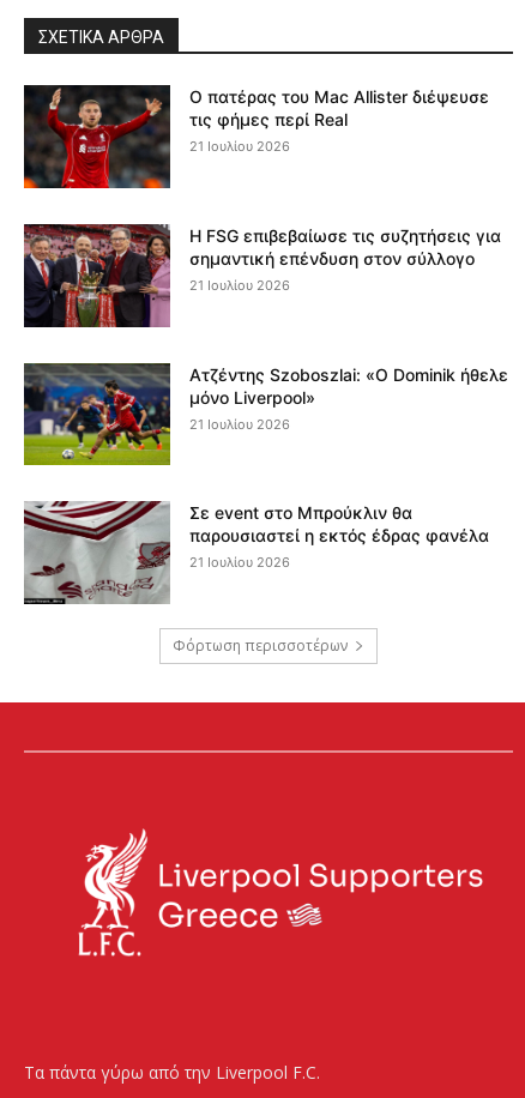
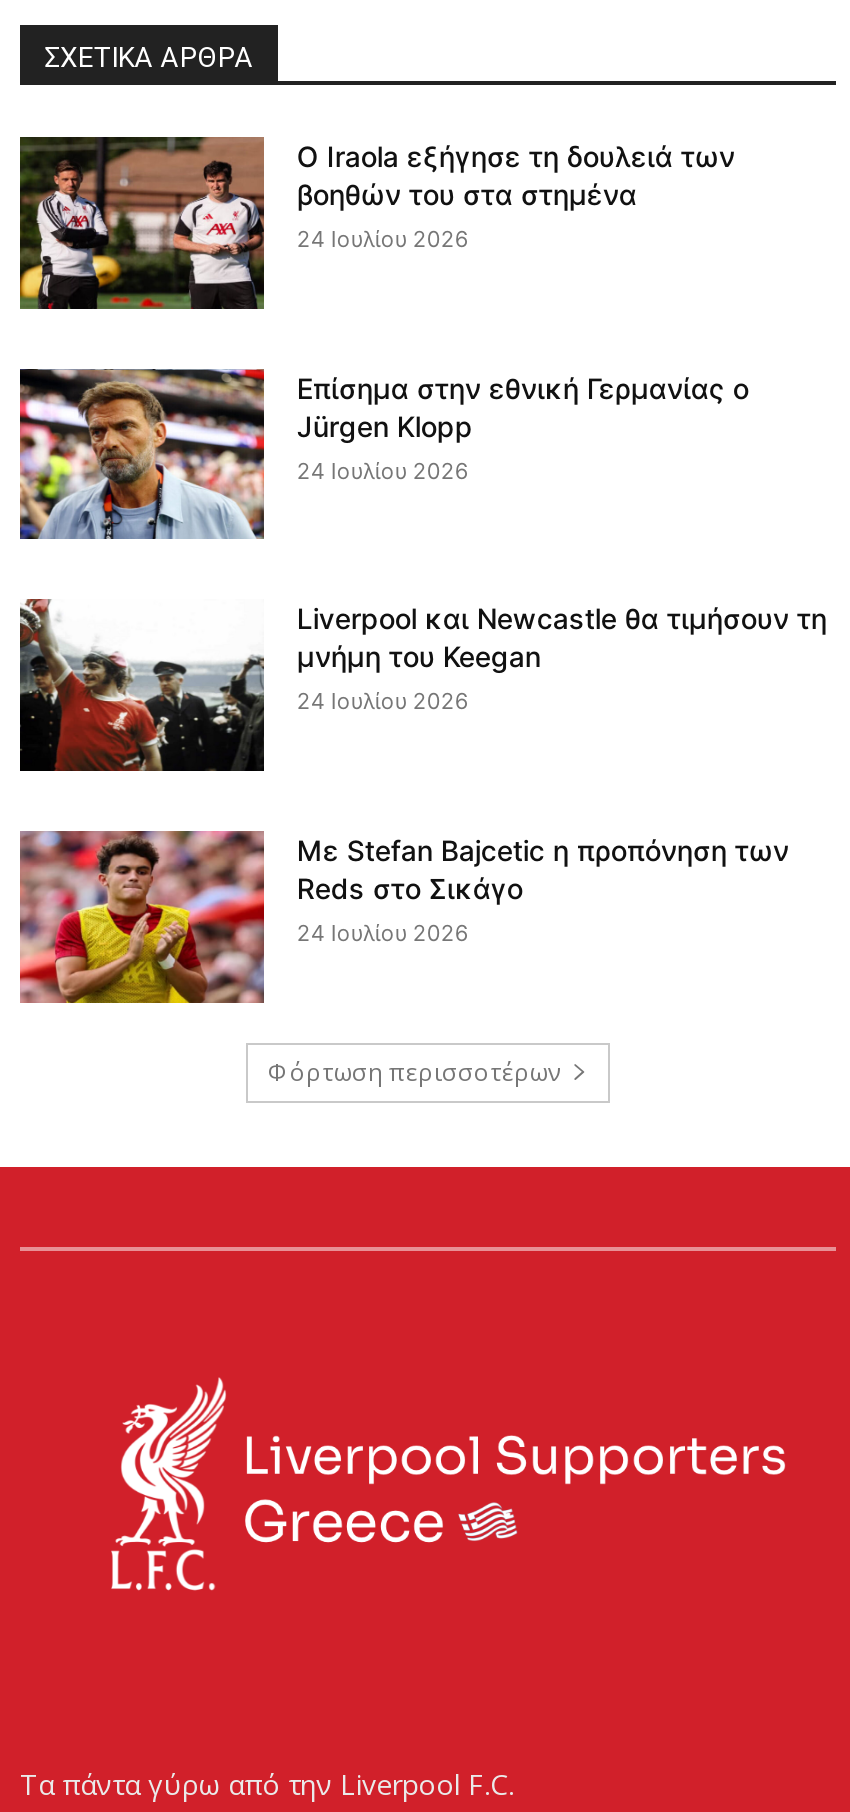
[23,84,490,189] [image] | Ο πατέρας του Mac Allister διέψευσε | τις φήμες περί Real | 21 Ιουλίου 2026 -> [18,135,735,311] [image] | Ο Iraola εξήγησε τη δουλειά των | βοηθών του στα στημένα | 24 Ιουλίου 2026
[23,223,502,328] [image] | Η FSG επιβεβαίωσε τις συζητήσεις για | σημαντική επένδυση στον σύλλογο | 21 Ιουλίου 2026 -> [18,367,749,541] [image] | Επίσημα στην εθνική Γερμανίας ο | Jürgen Klopp | 24 Ιουλίου 2026
[23,362,509,466] [image] | Ατζέντης Szoboszlai: «Ο Dominik ήθελε | μόνο Liverpool» | 21 Ιουλίου 2026 -> [18,597,827,773] [image] | Liverpool και Newcastle θα τιμήσουν τη | μνήμη του Keegan | 24 Ιουλίου 2026
[23,500,490,605] [image] | Σε event στο Μπρούκλιν θα | παρουσιαστεί η εκτός έδρας φανέλα | 21 Ιουλίου 2026 -> [18,829,789,1005] [image] | Με Stefan Bajcetic η προπόνηση των | Reds στο Σικάγο | 24 Ιουλίου 2026

